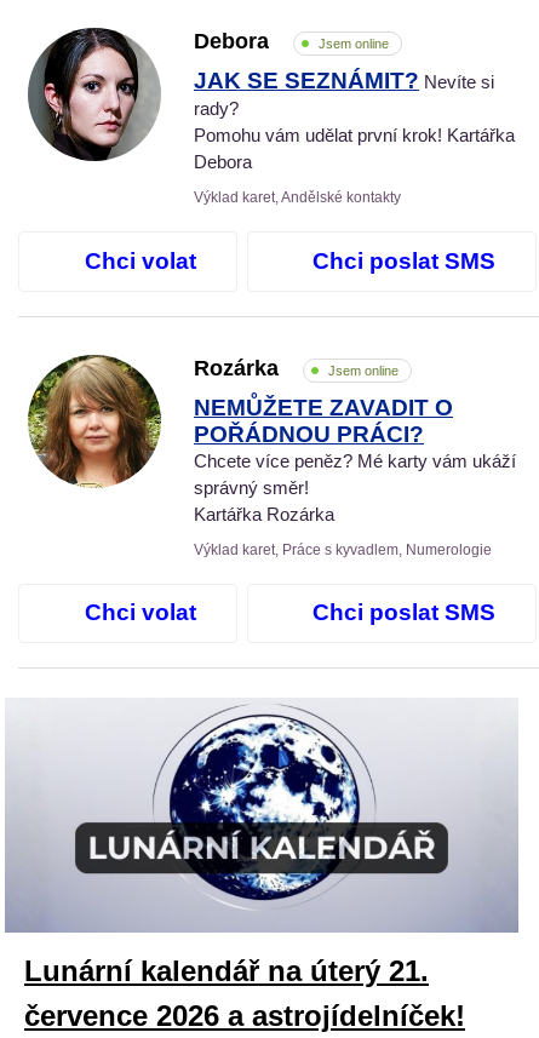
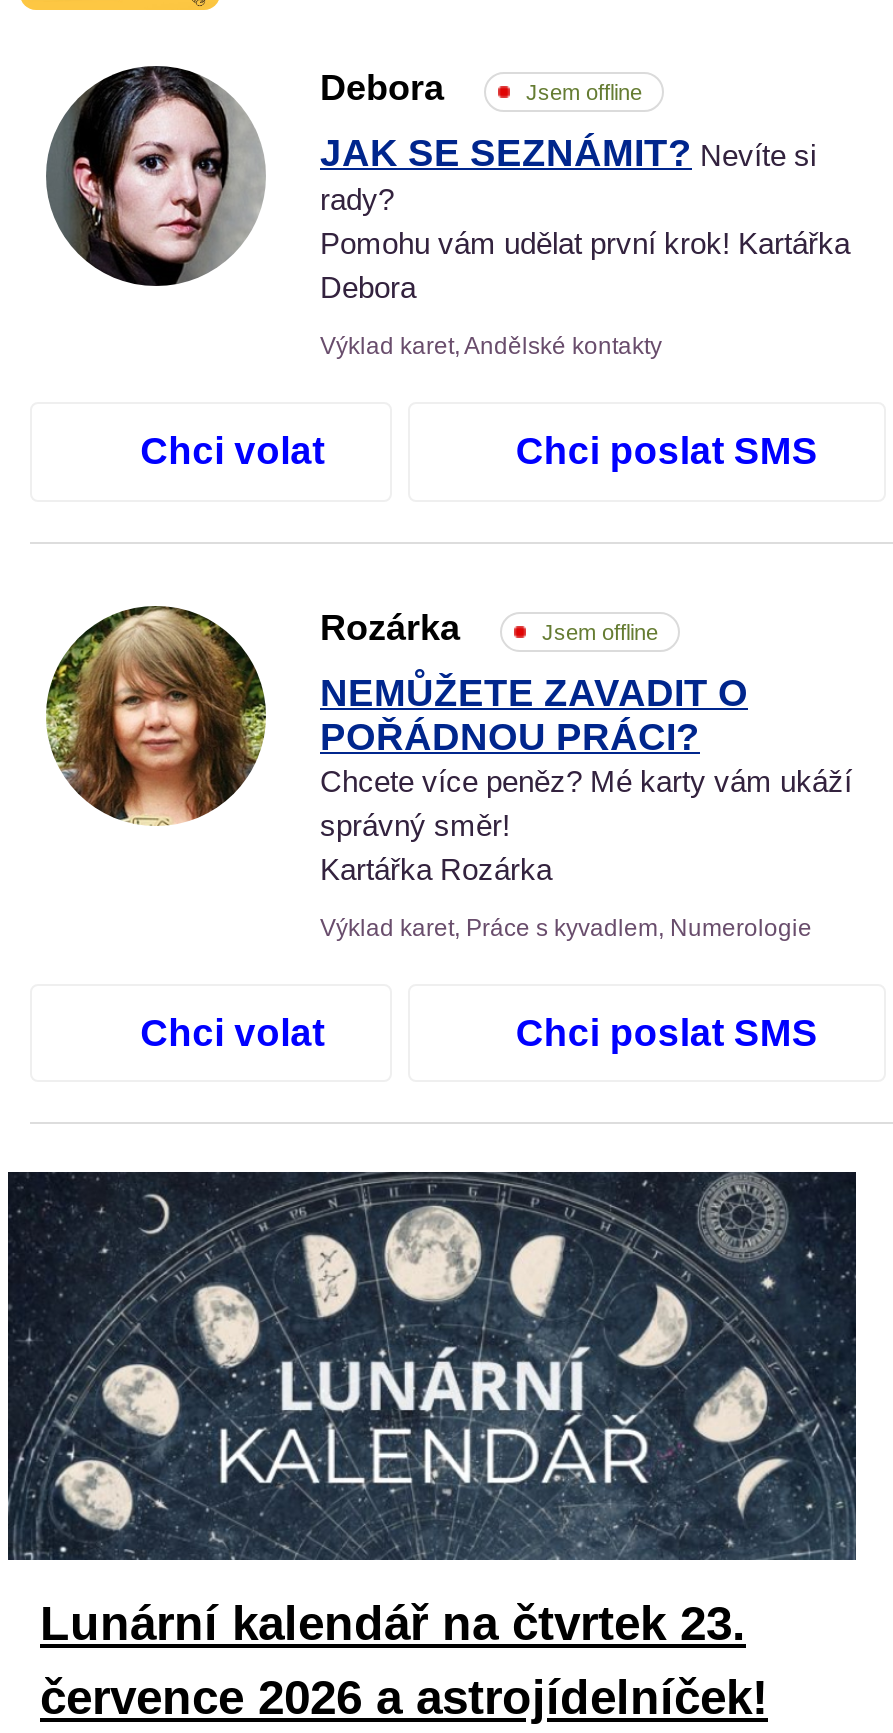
[319,36,389,51] Jsem online -> [526,80,642,104] Jsem offline
[328,363,398,378] Jsem online -> [542,619,658,643] Jsem offline
[5,698,518,987] [image] | Lunární kalendář na úterý 21. -> [6,1170,858,1649] [image] | Lunární kalendář na čtvrtek 23.

